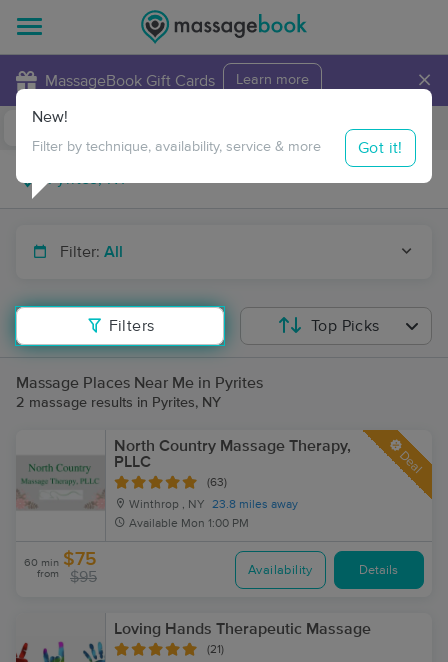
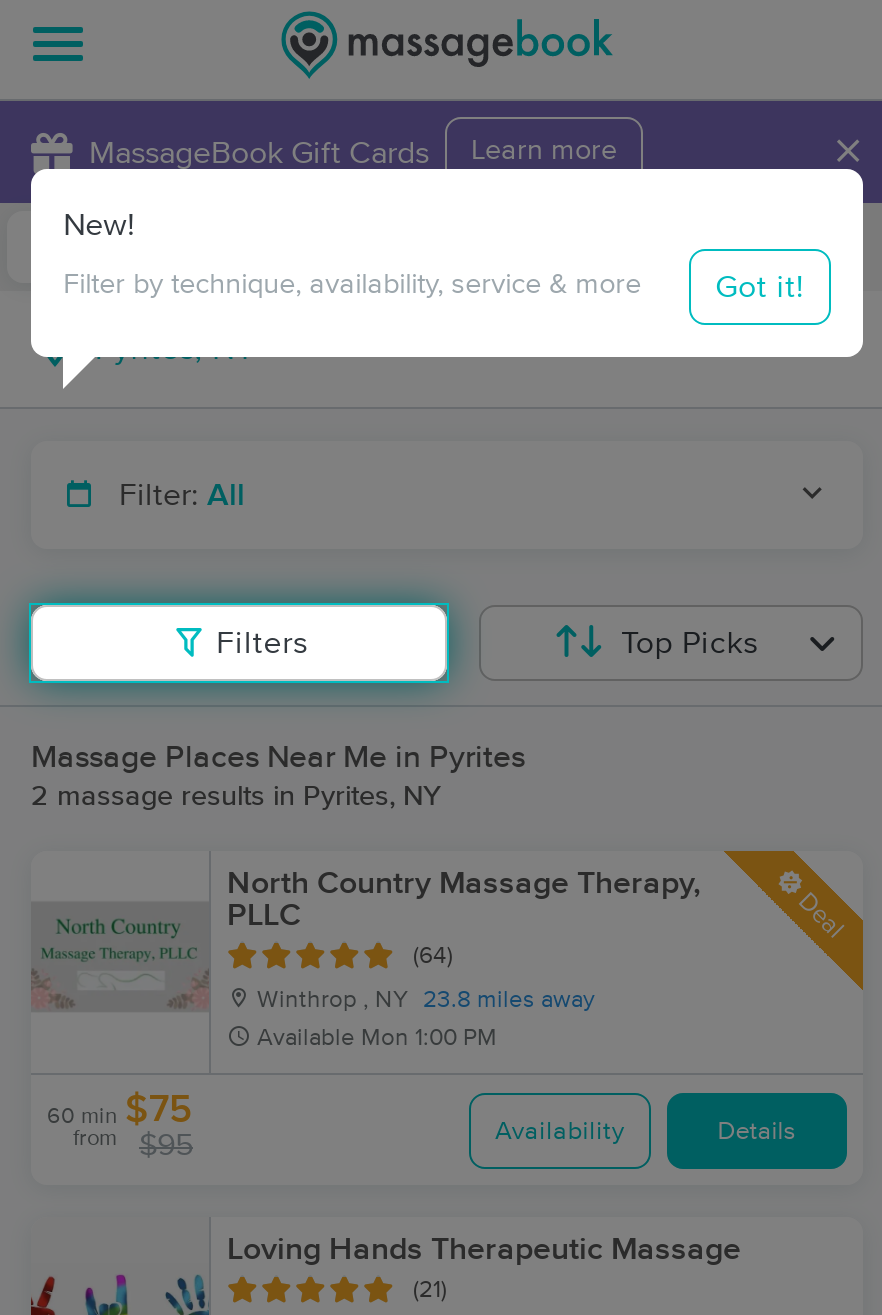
[207,477,227,488] (63) -> [413,945,453,967] (64)

